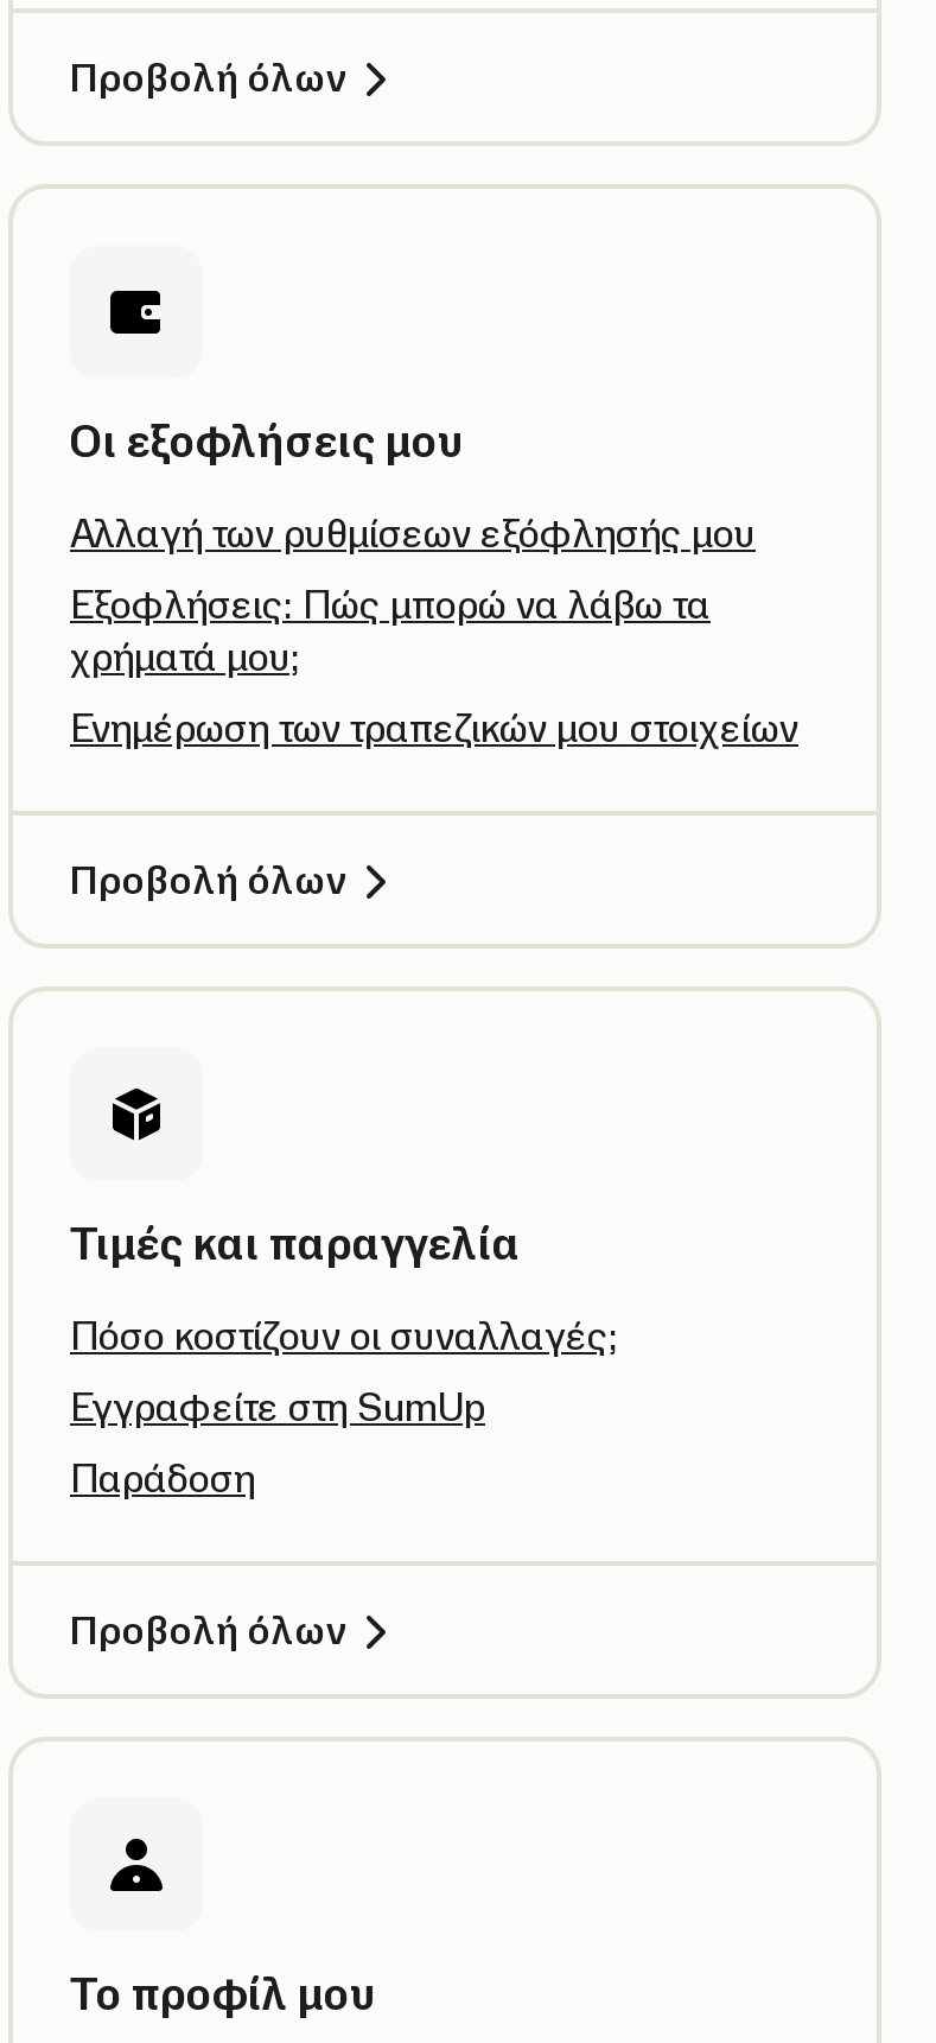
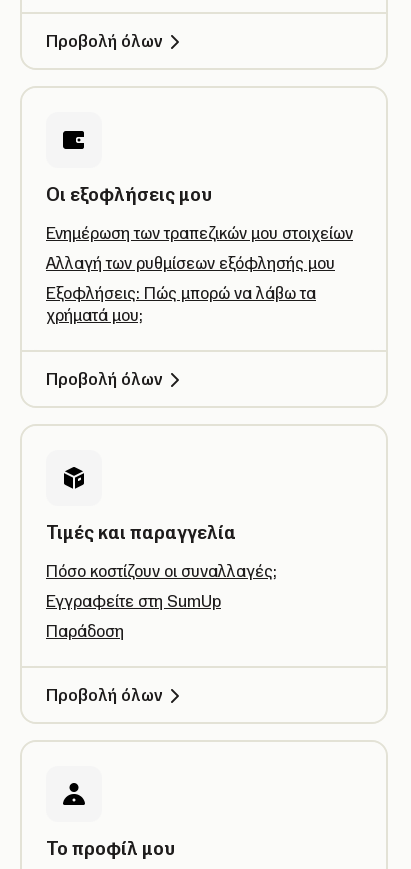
moved [70,509,756,680] -> [46,253,335,325]: Αλλαγή των ρυθμίσεων εξόφλησής μου | Εξοφλήσεις: Πώς μπορώ να λάβω τα | χρήματά μου;
moved [70,704,798,751] -> [46,223,353,243]: Ενημέρωση των τραπεζικών μου στοιχείων

